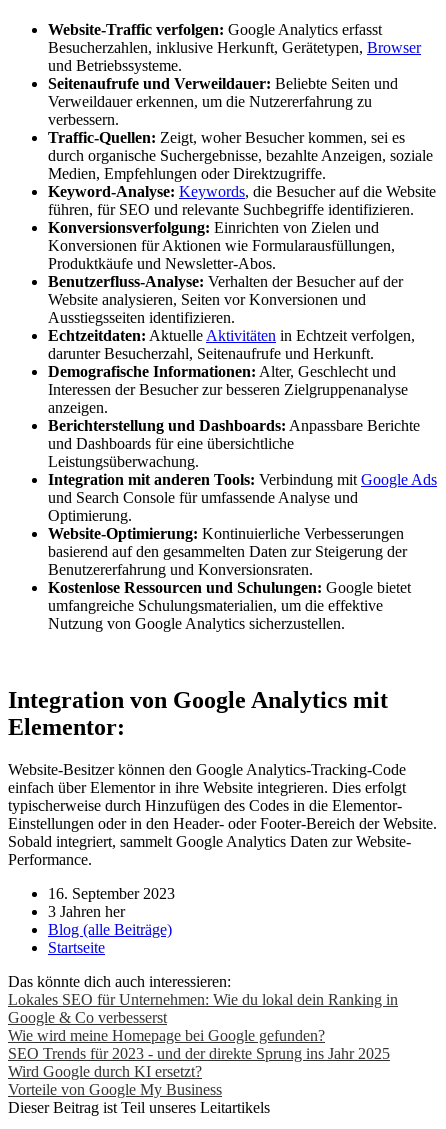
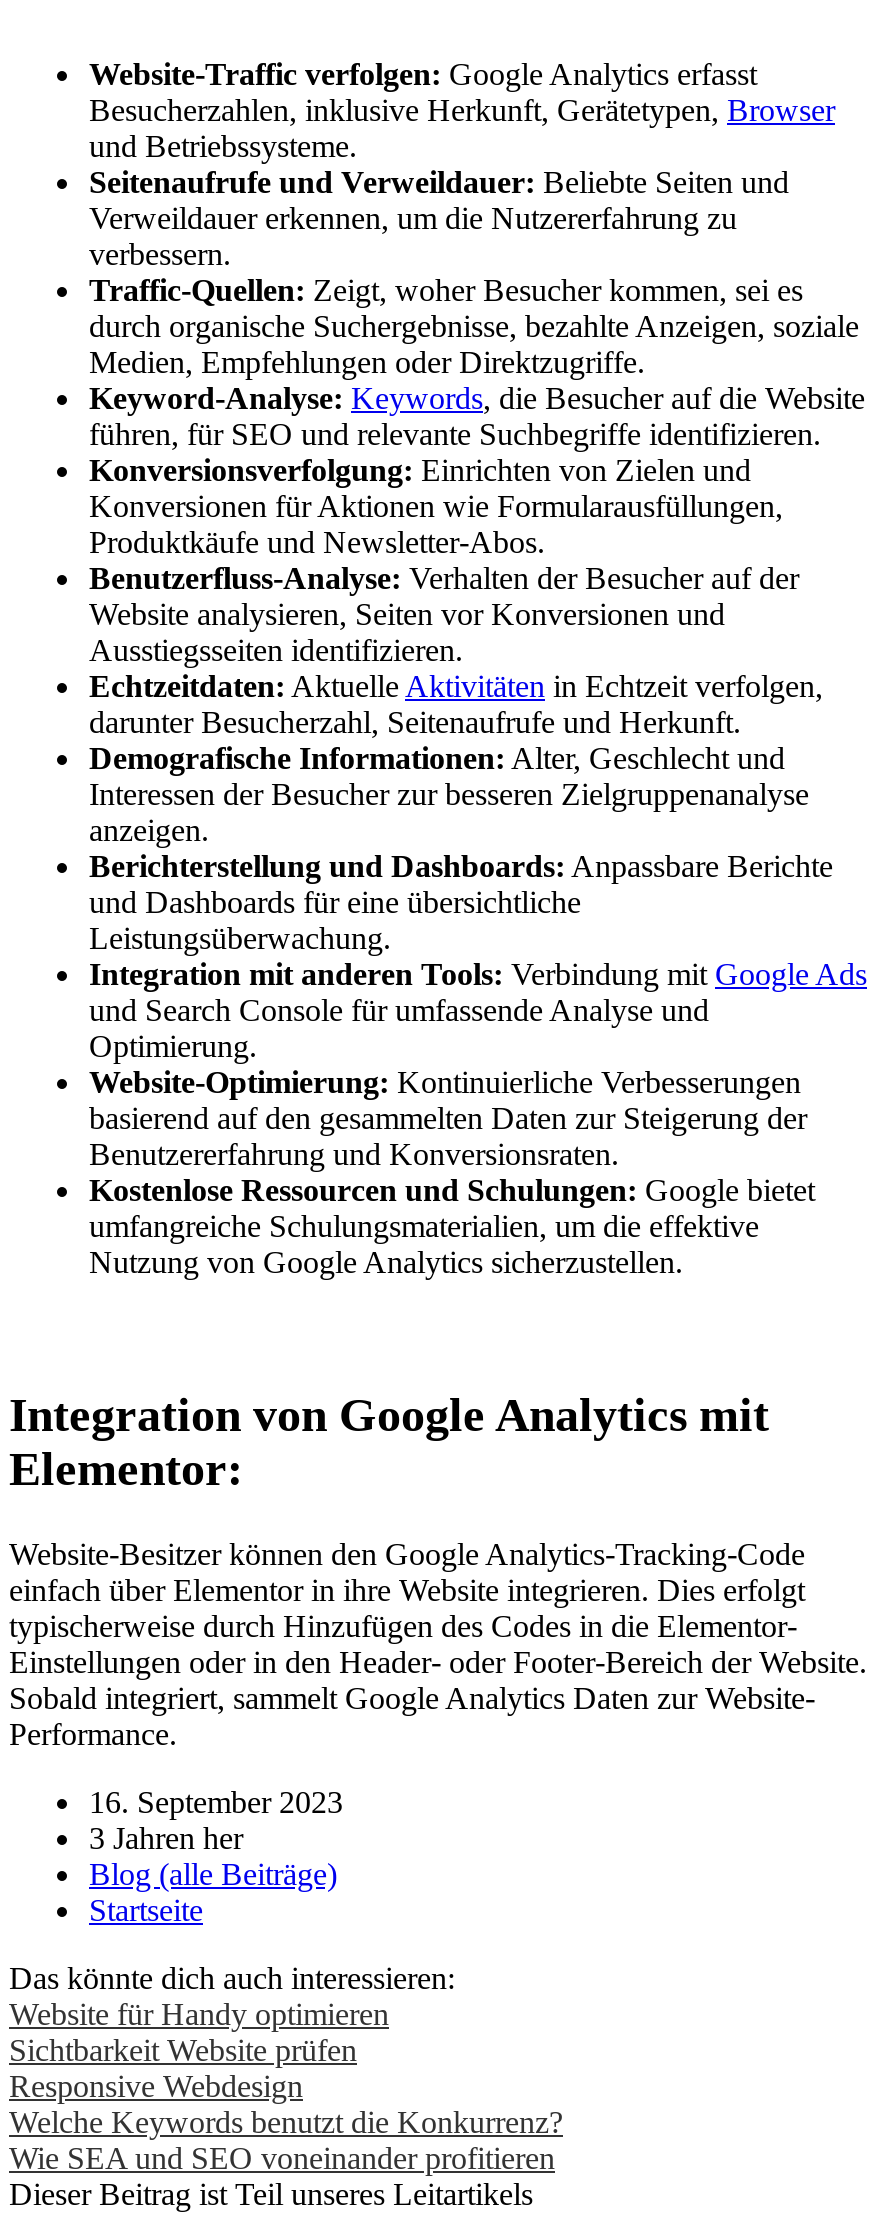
[8,991,398,1098] Lokales SEO für Unternehmen: Wie du lokal dein Ranking in | Google & Co verbesserst | Wie wird meine Homepage bei Google gefunden? | SEO Trends für 2023 - und der direkte Sprung ins Jahr 2025 | Wird Google durch KI ersetzt? | Vorteile von Google My Business -> [9,1997,563,2175] Website für Handy optimieren | Sichtbarkeit Website prüfen | Responsive Webdesign | Welche Keywords benutzt die Konkurrenz? | Wie SEA und SEO voneinander profitieren

